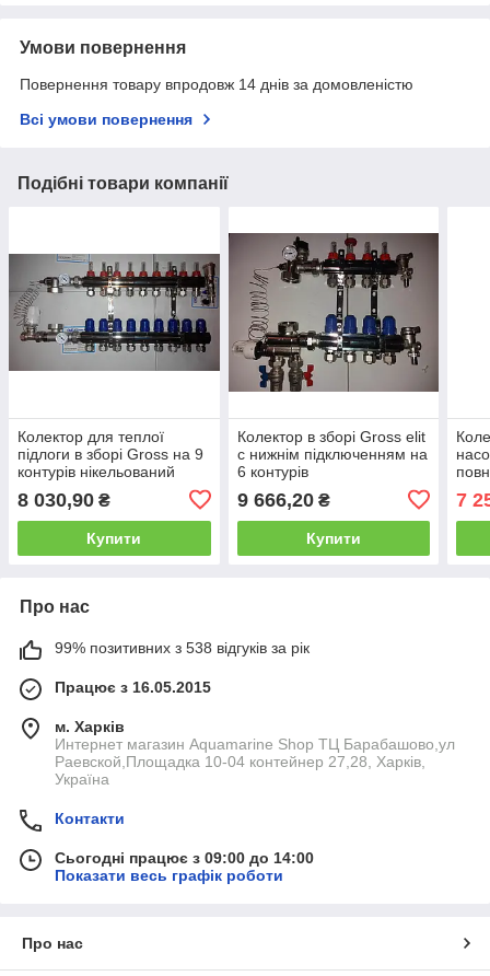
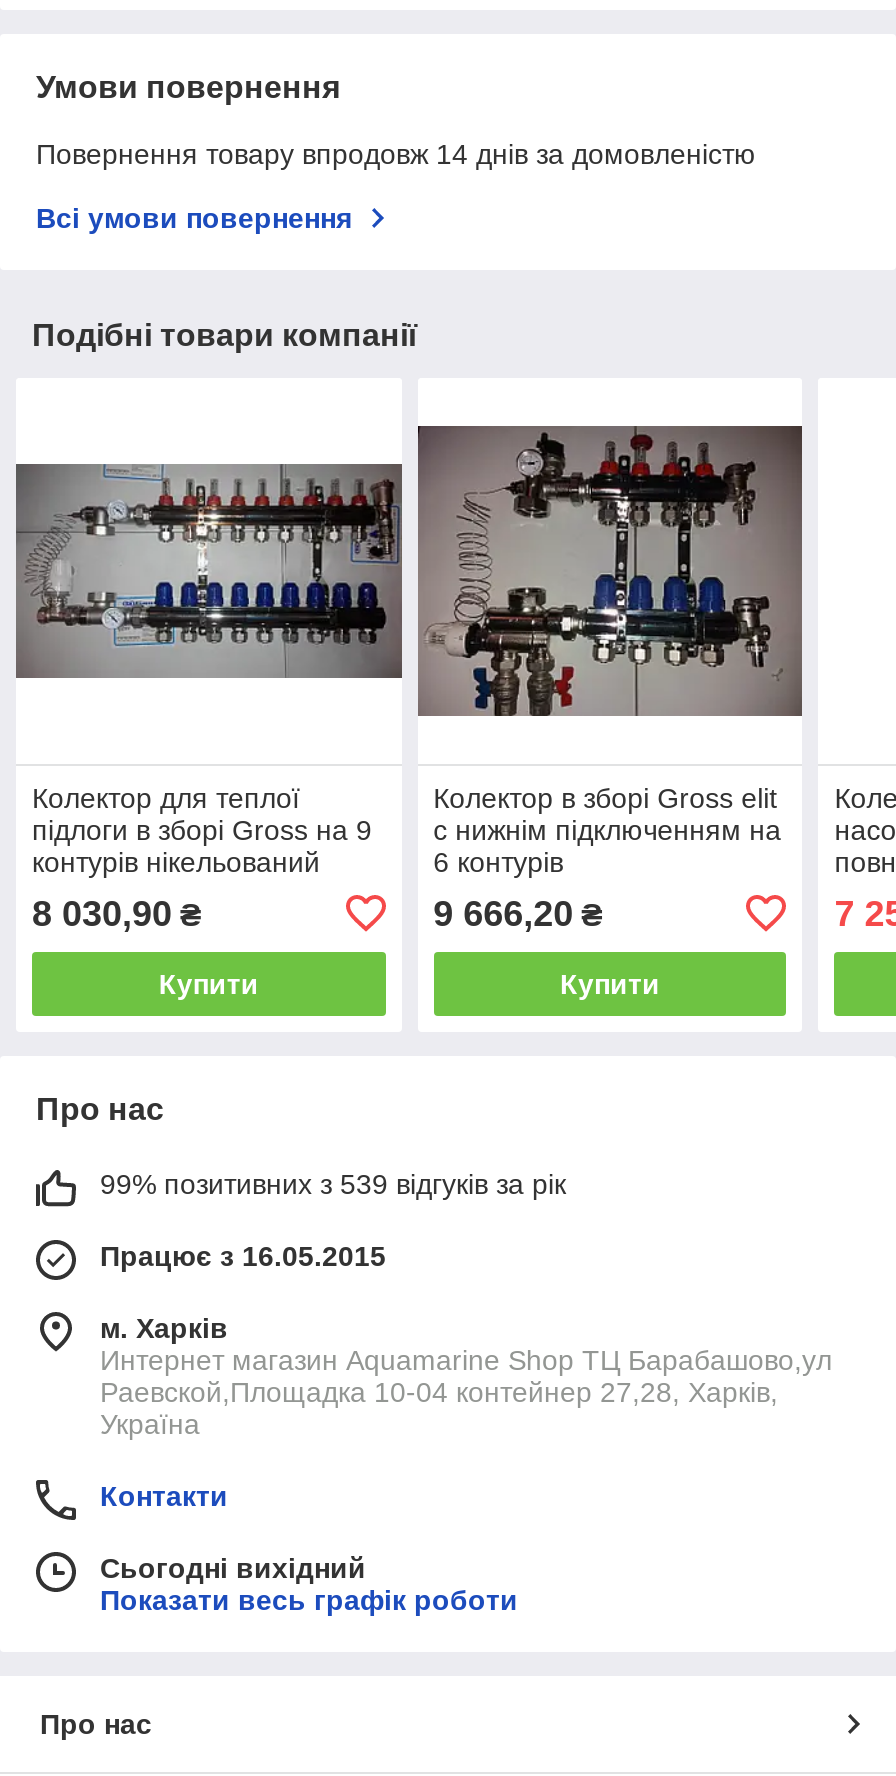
[55,639,310,656] 99% позитивних з 538 відгуків за рік -> [100,1168,566,1200] 99% позитивних з 539 відгуків за рік
[55,849,314,866] Сьогодні працює з 09:00 до 14:00 -> [100,1552,366,1584] Сьогодні вихідний

